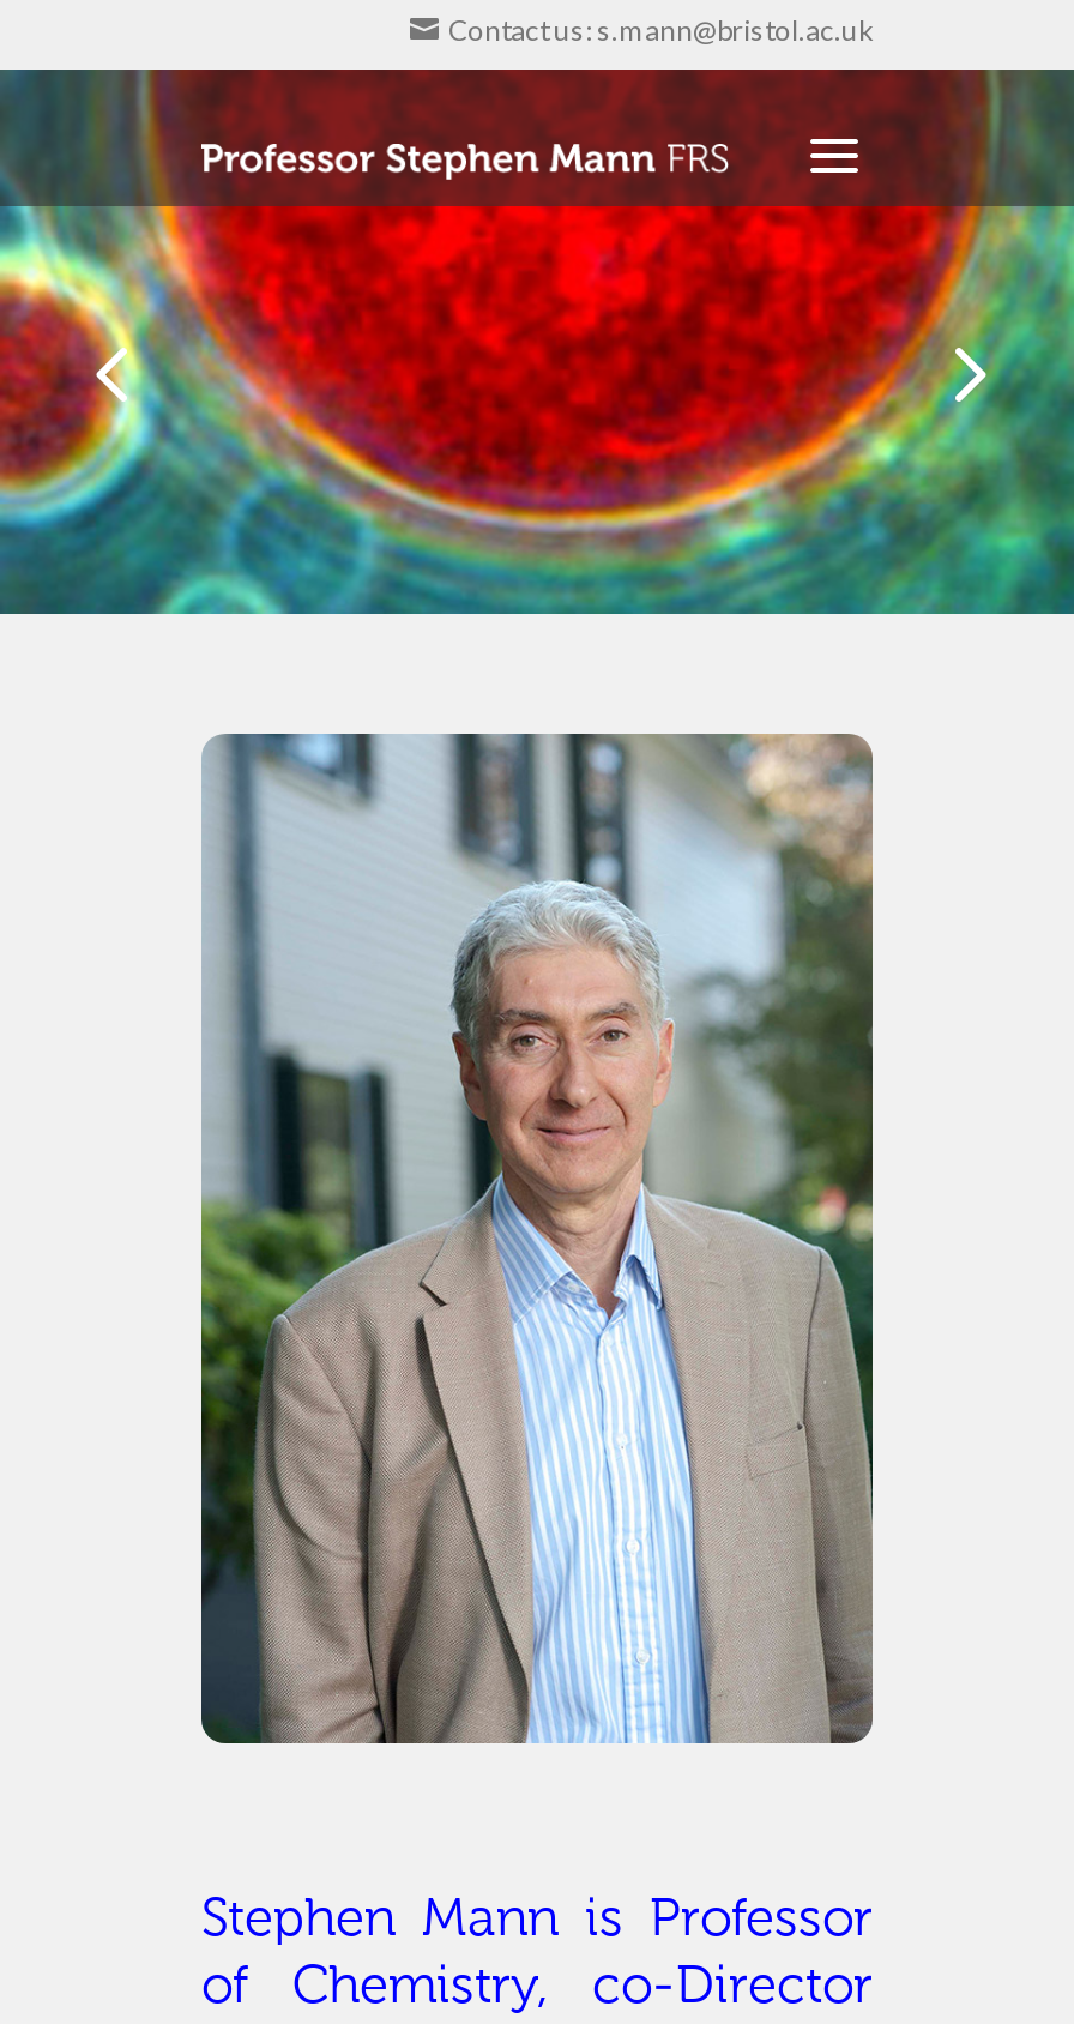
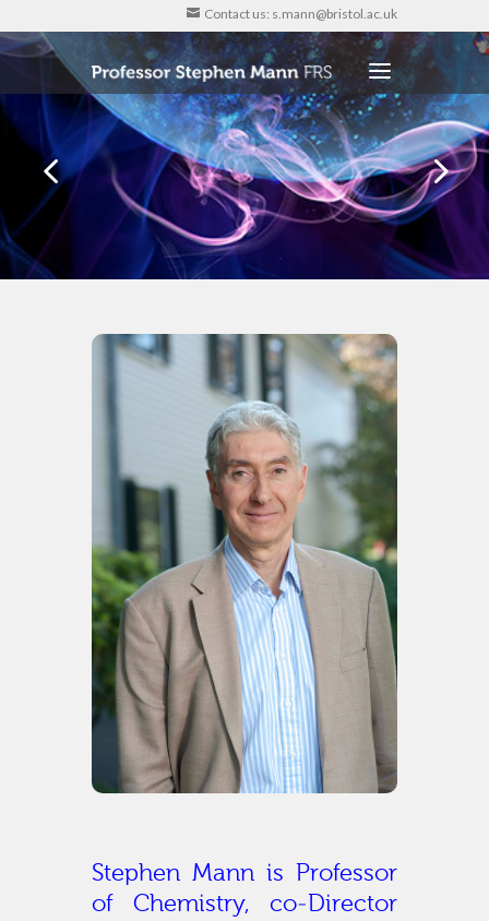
[7,70,1067,616] [image] -> [3,32,486,280] [image]

